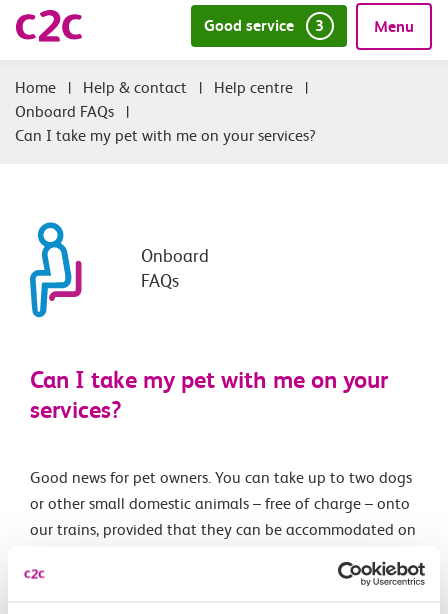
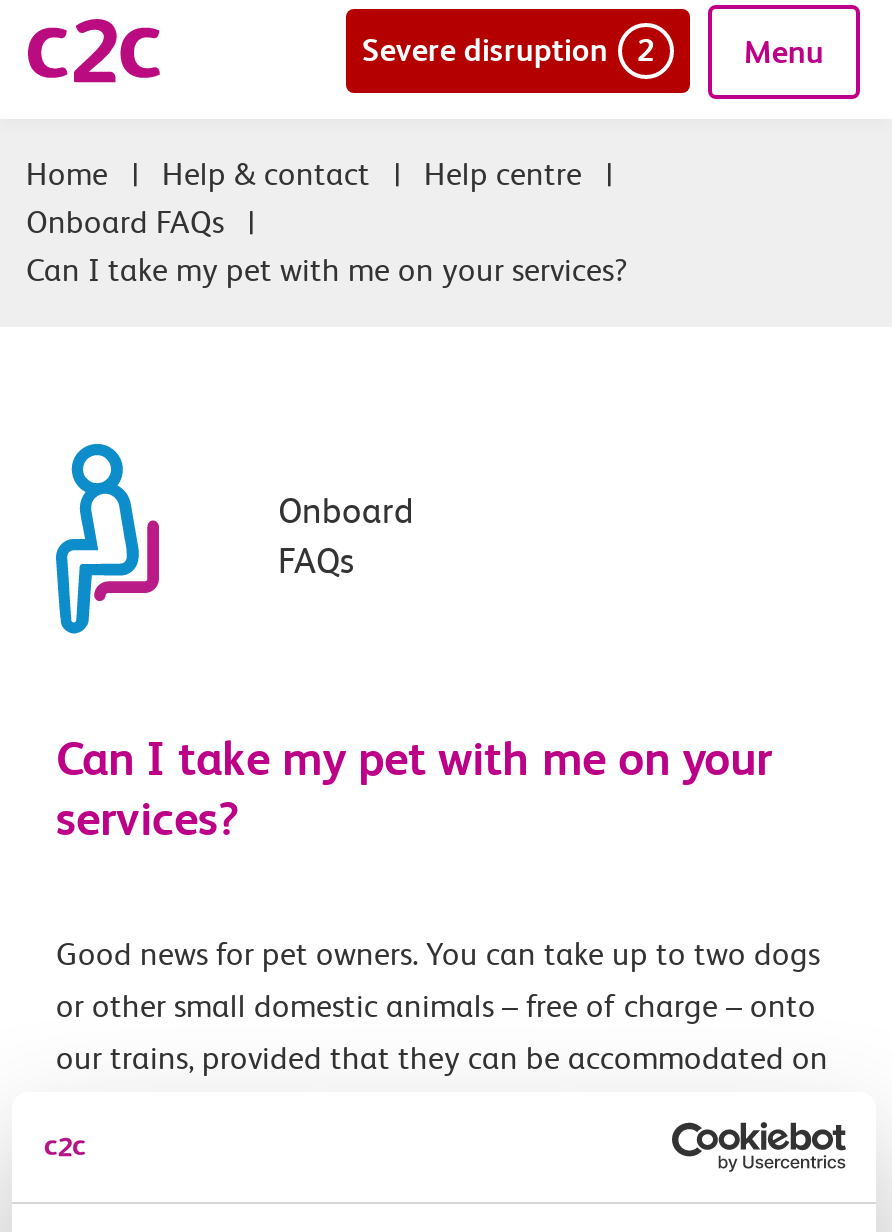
[204,16,324,35] Good service | 3 -> [362,31,655,69] Severe disruption | 2

